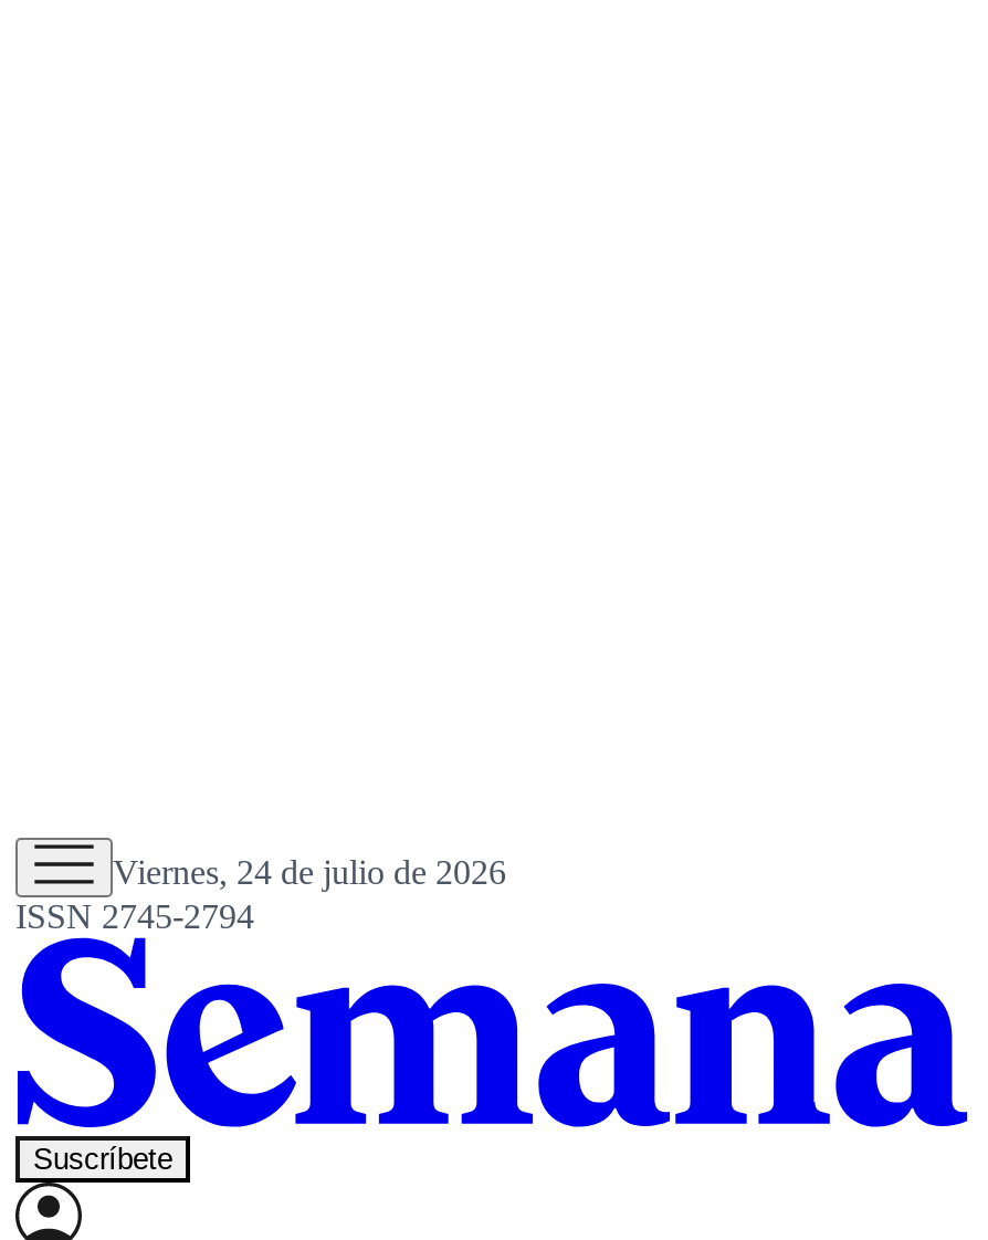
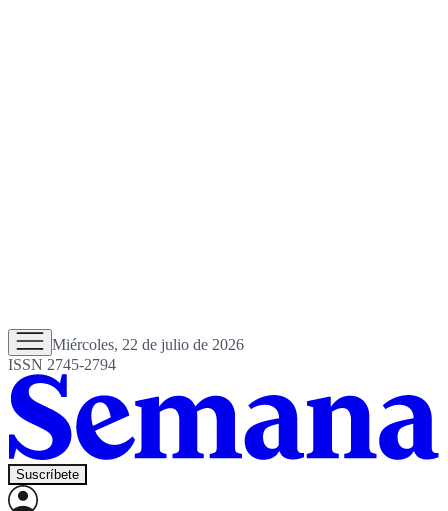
[113,853,506,891] Viernes, 24 de julio de 2026 -> [52,336,244,353] Miércoles, 22 de julio de 2026

